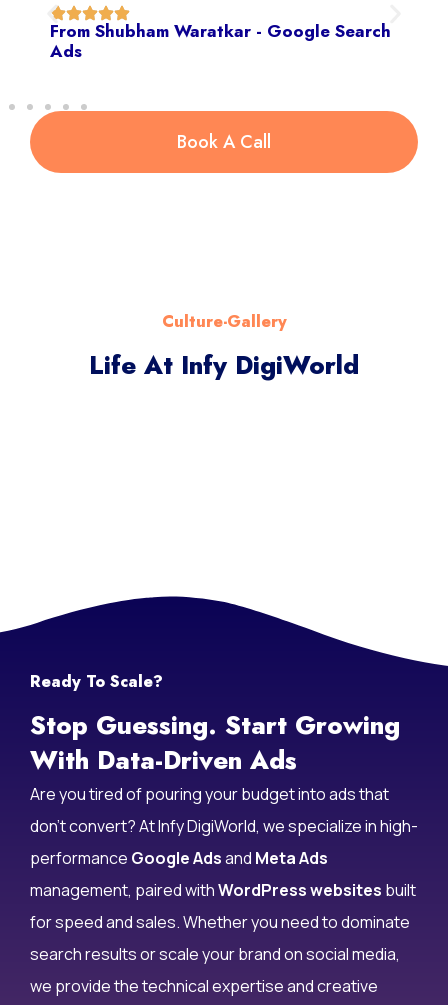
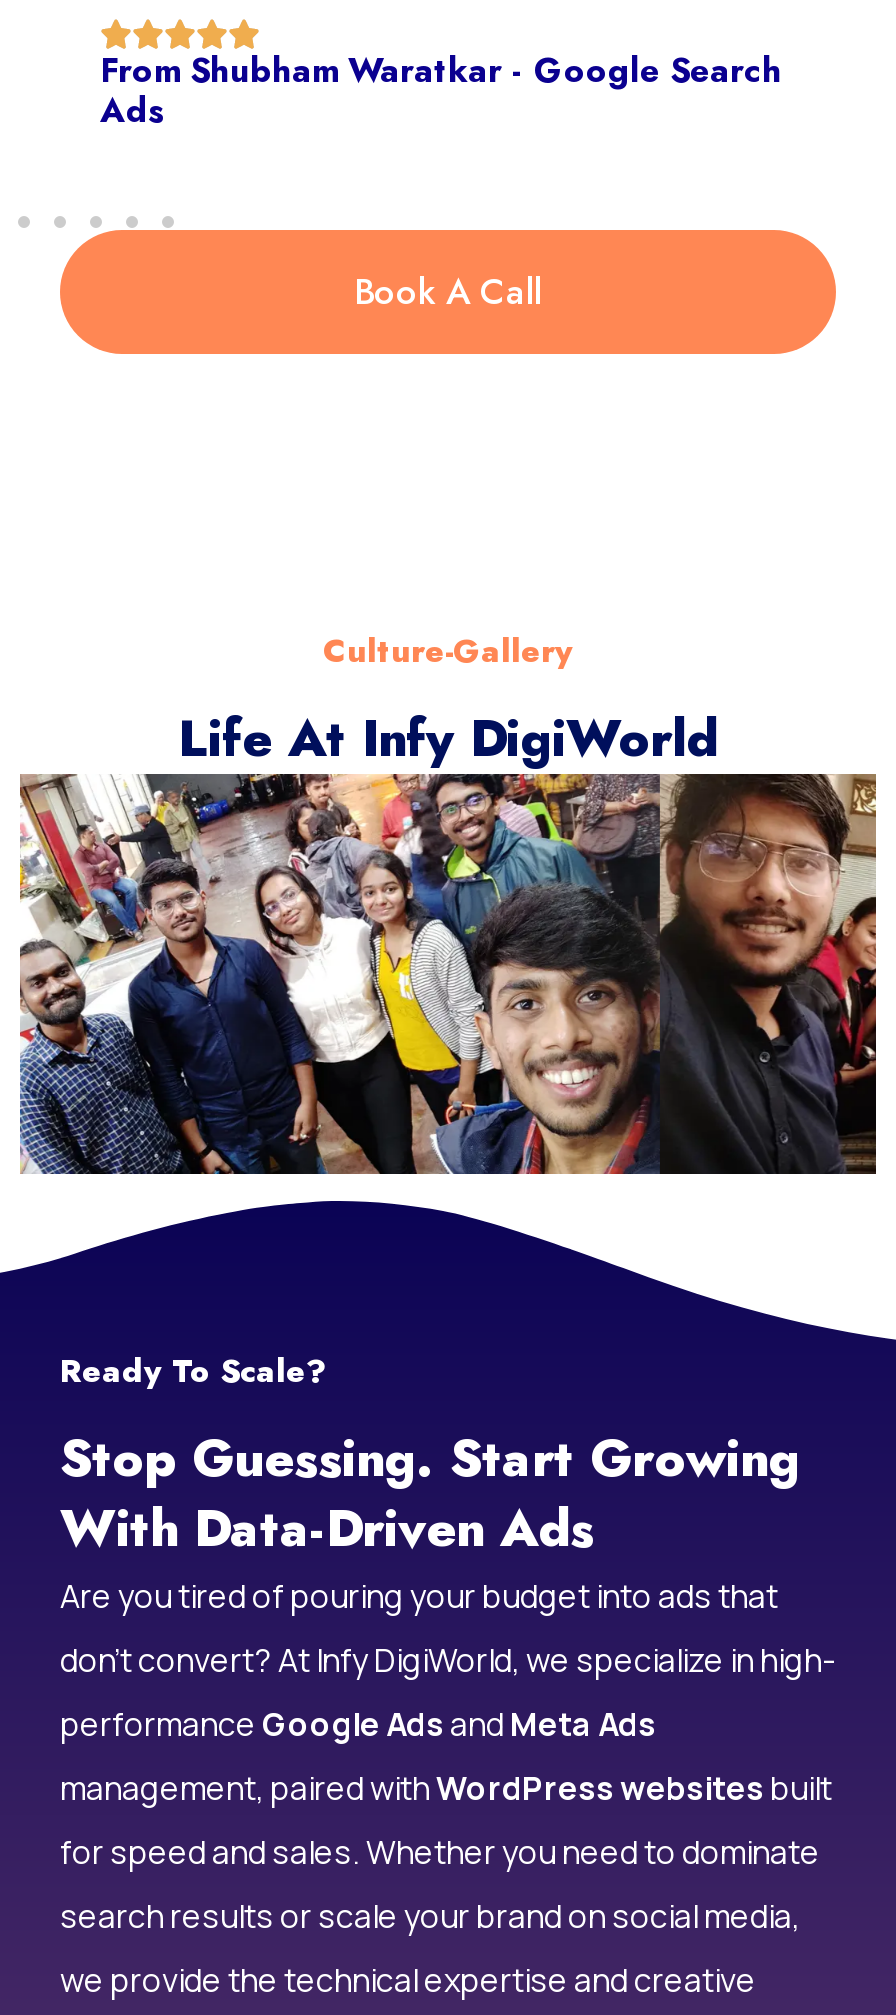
none -> [18,771,878,1177] [image]

